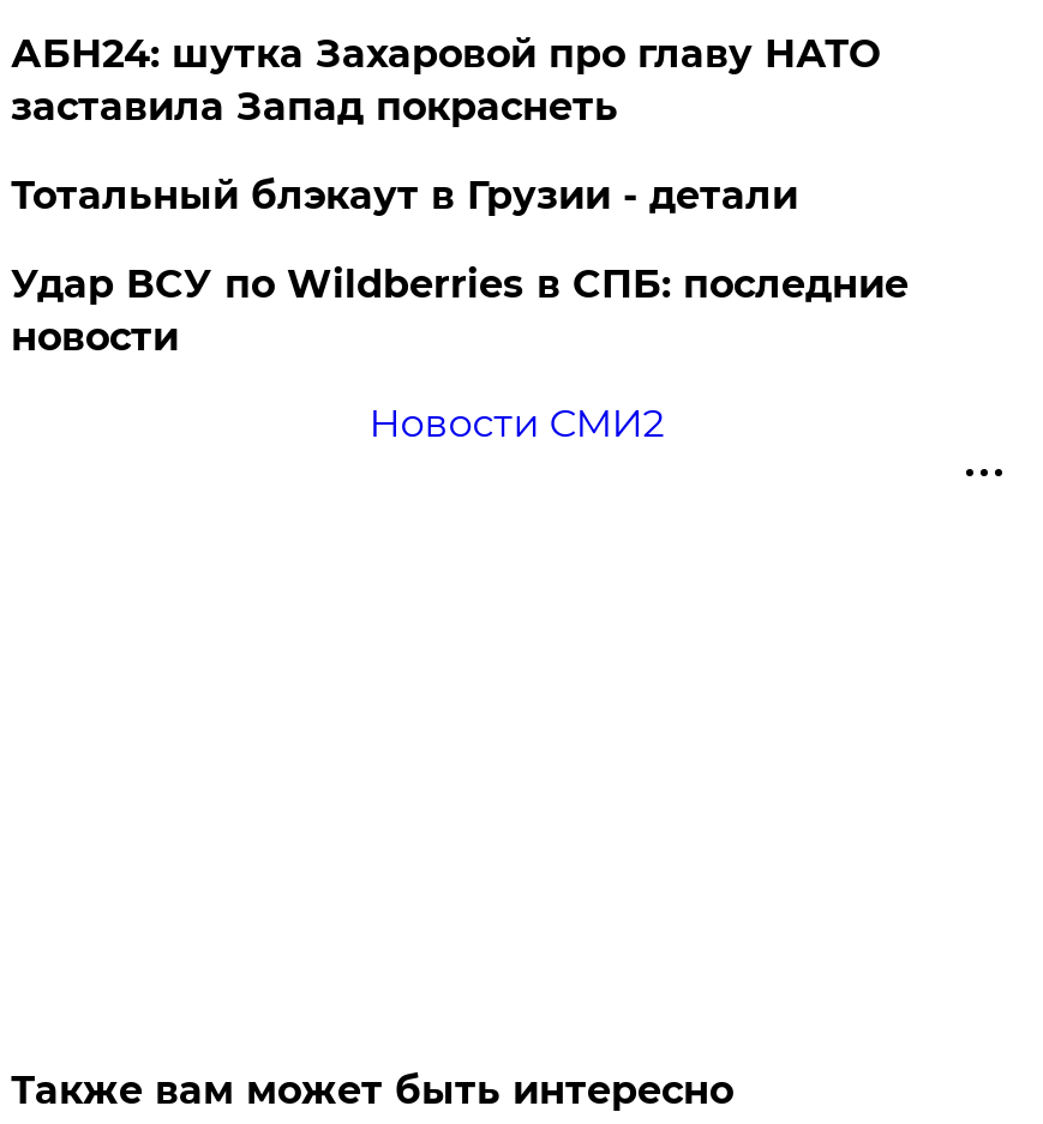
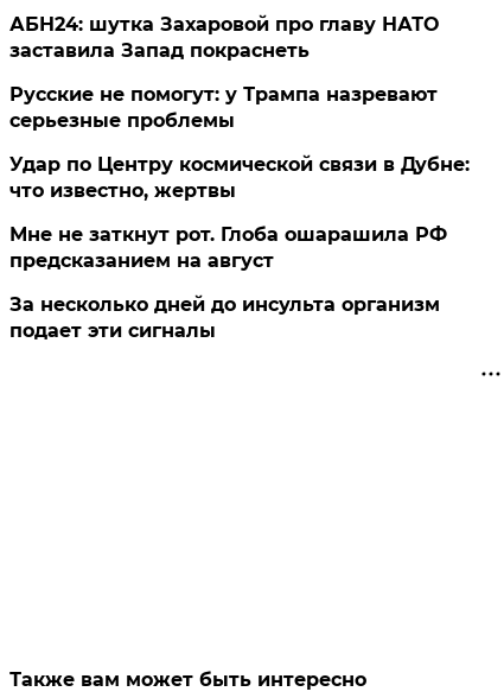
[11,173,908,446] Тотальный блэкаут в Грузии - детали | Удар ВСУ по Wildberries в СПБ: последние | новости | Новости СМИ2 -> [10,83,470,342] Русские не помогут: у Трампа назревают | серьезные проблемы | Удар по Центру космической связи в Дубне: | что известно, жертвы | Мне не заткнут рот. Глоба ошарашила РФ | предсказанием на август | За несколько дней до инсульта организм | подает эти сигналы

